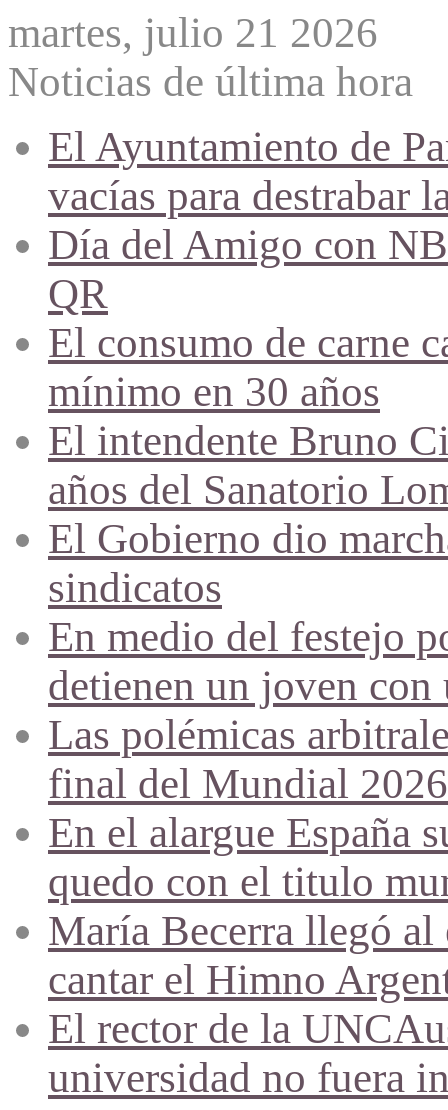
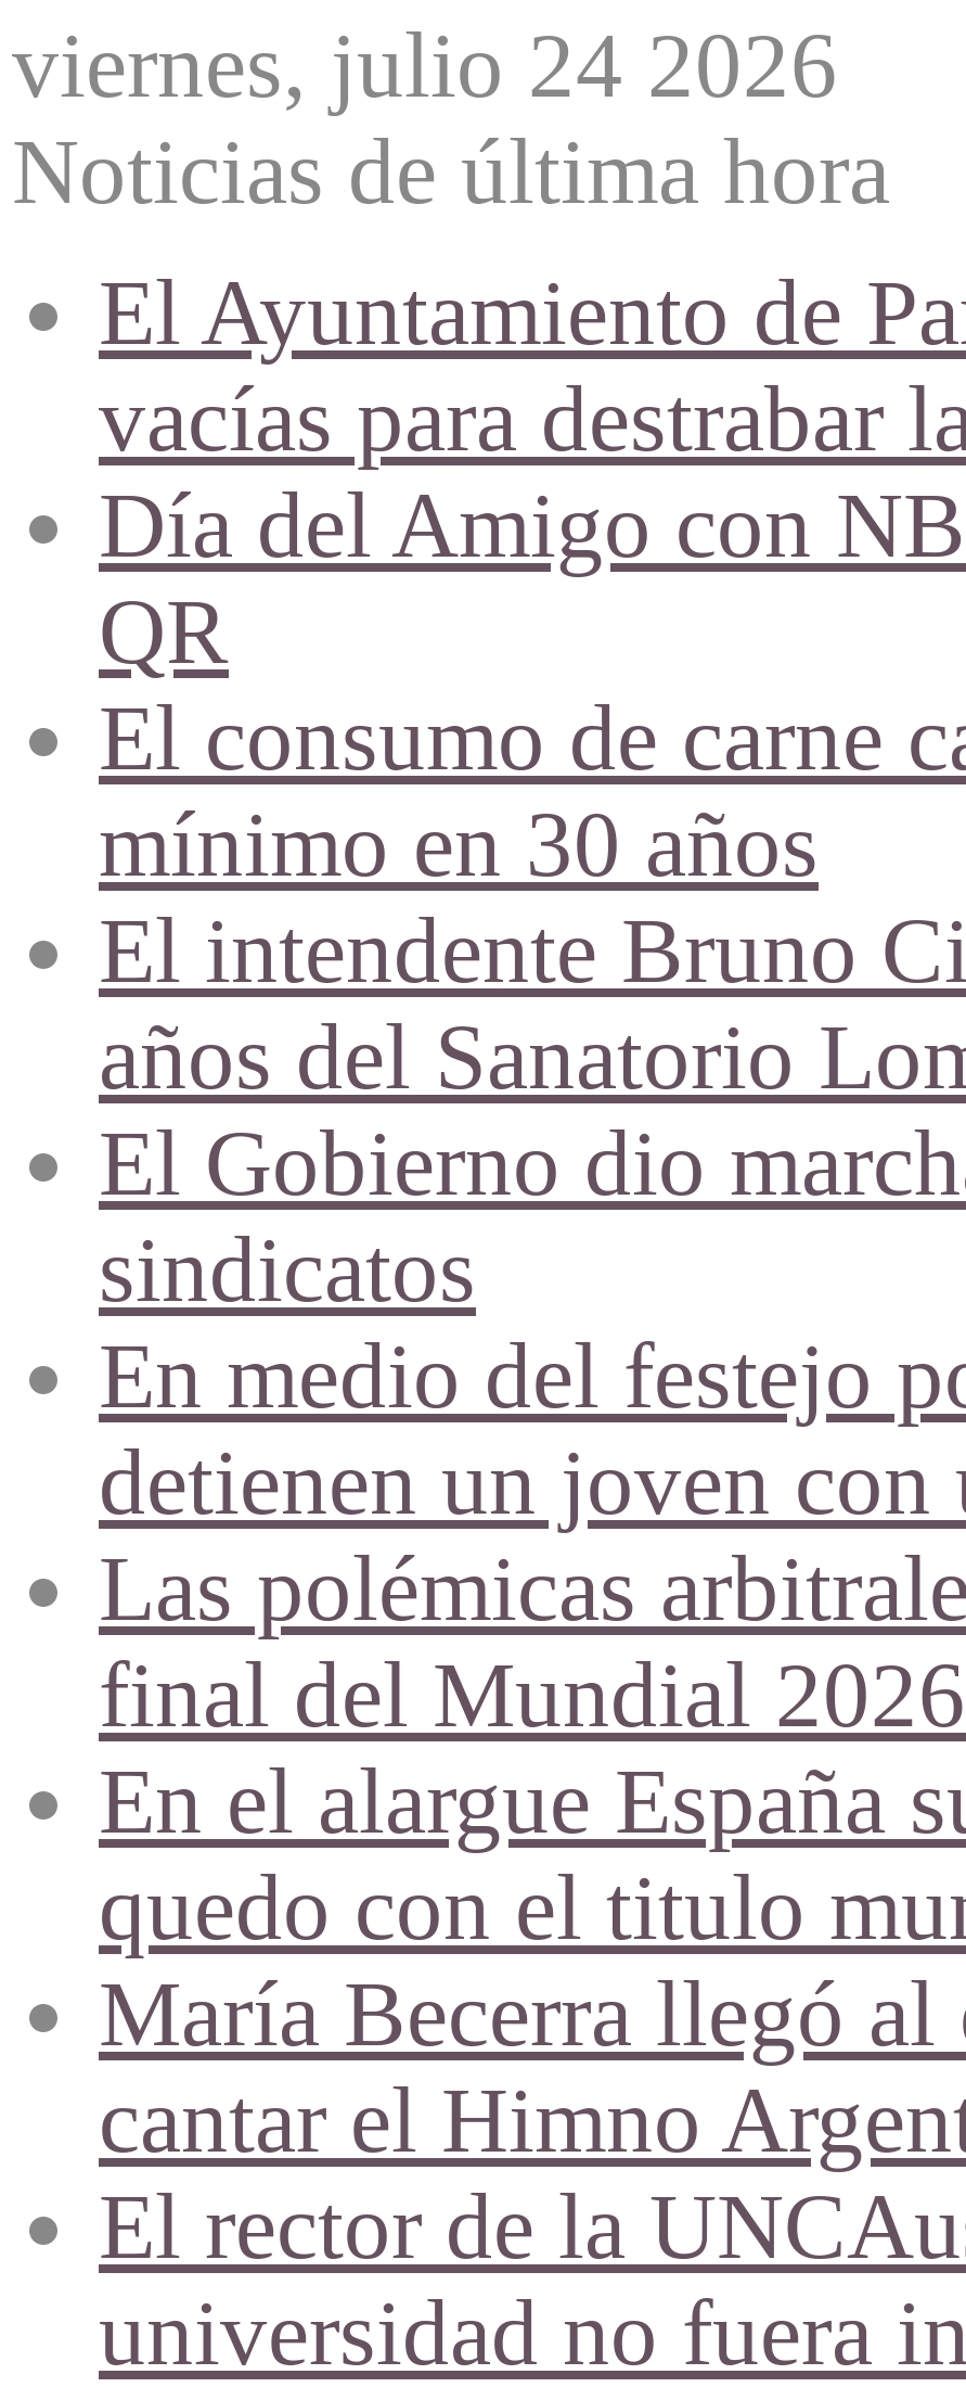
[8,9,378,56] martes, julio 21 2026 -> [12,14,838,116] viernes, julio 24 2026

